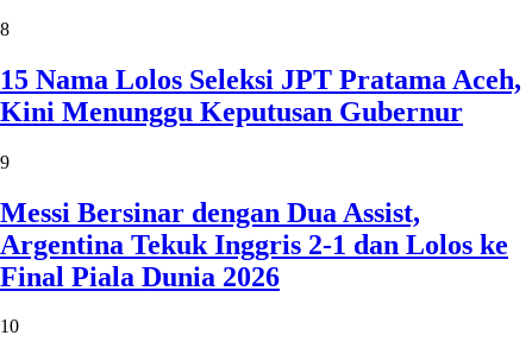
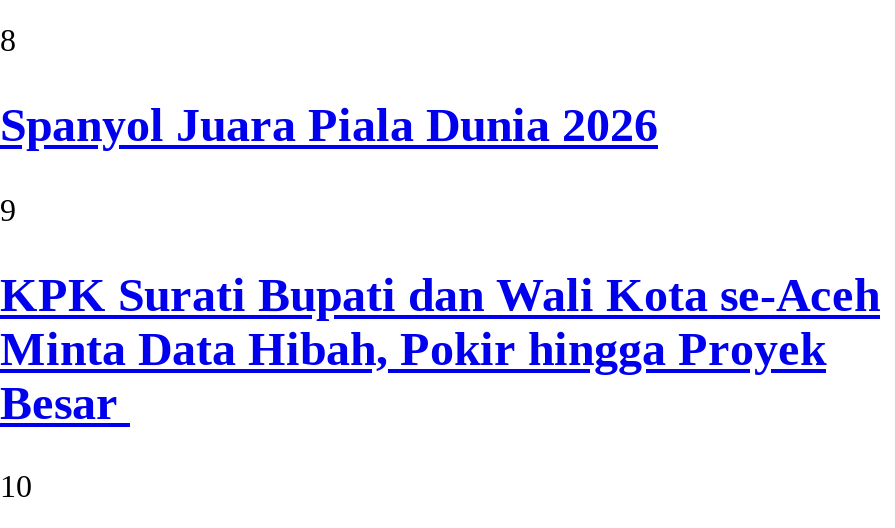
[0,64,521,127] 15 Nama Lolos Seleksi JPT Pratama Aceh, | Kini Menunggu Keputusan Gubernur -> [0,98,658,150] Spanyol Juara Piala Dunia 2026
[0,197,508,292] Messi Bersinar dengan Dua Assist, | Argentina Tekuk Inggris 2-1 dan Lolos ke | Final Piala Dunia 2026 -> [0,268,880,428] KPK Surati Bupati dan Wali Kota se-Aceh | Minta Data Hibah, Pokir hingga Proyek | Besar

